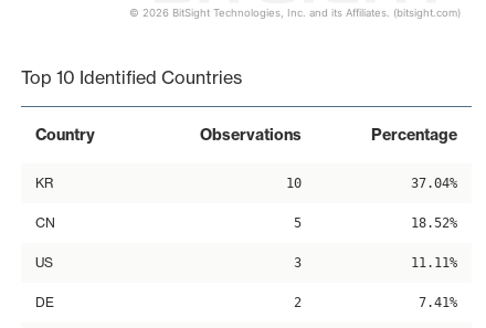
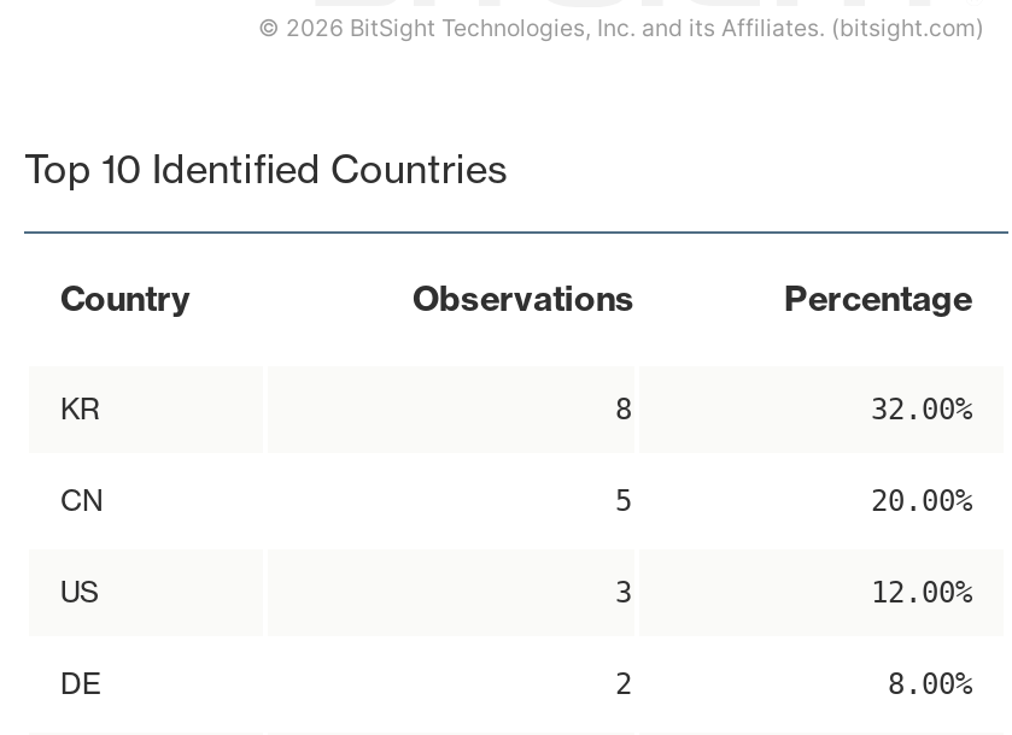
[286,175,302,191] 10 -> [615,393,632,427] 8
[411,175,457,191] 37.04% -> [871,393,972,427] 32.00%
[411,215,457,231] 18.52% -> [871,485,972,519] 20.00%
[411,255,457,270] 11.11% -> [871,576,972,610] 12.00%
[419,295,457,310] 7.41% -> [888,668,972,702] 8.00%

